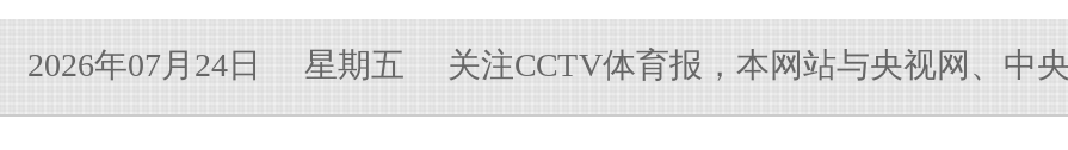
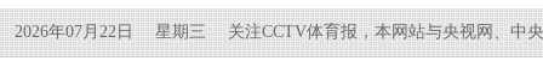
[27,48,261,83] 2026年07月24日 -> [15,23,133,41] 2026年07月22日
[304,48,405,83] 星期五 -> [155,23,206,41] 星期三

